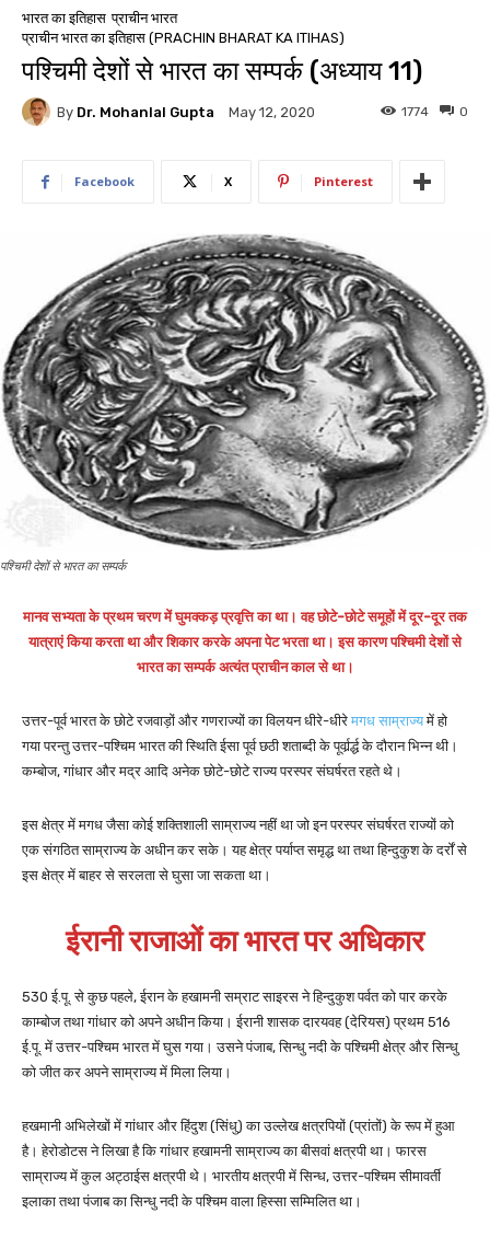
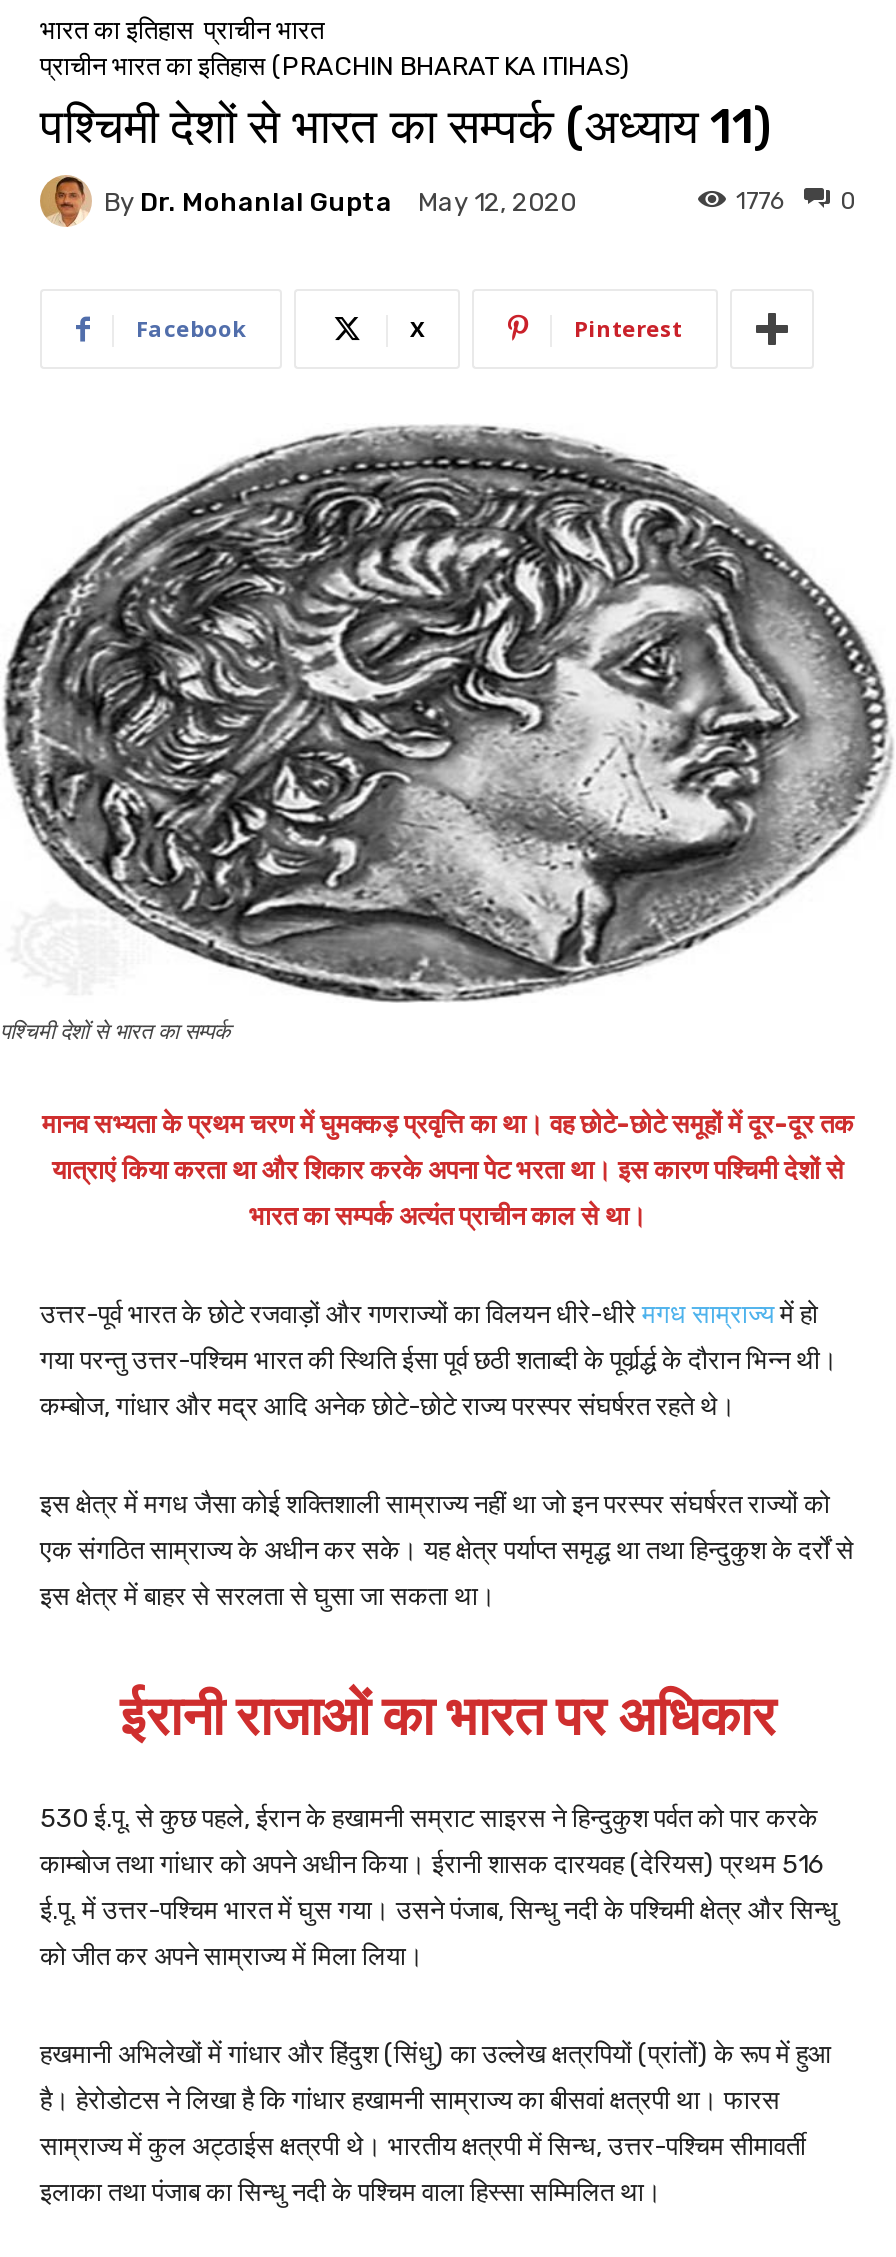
[401,104,468,119] 1774 0 -> [736,187,856,215] 1776 0

